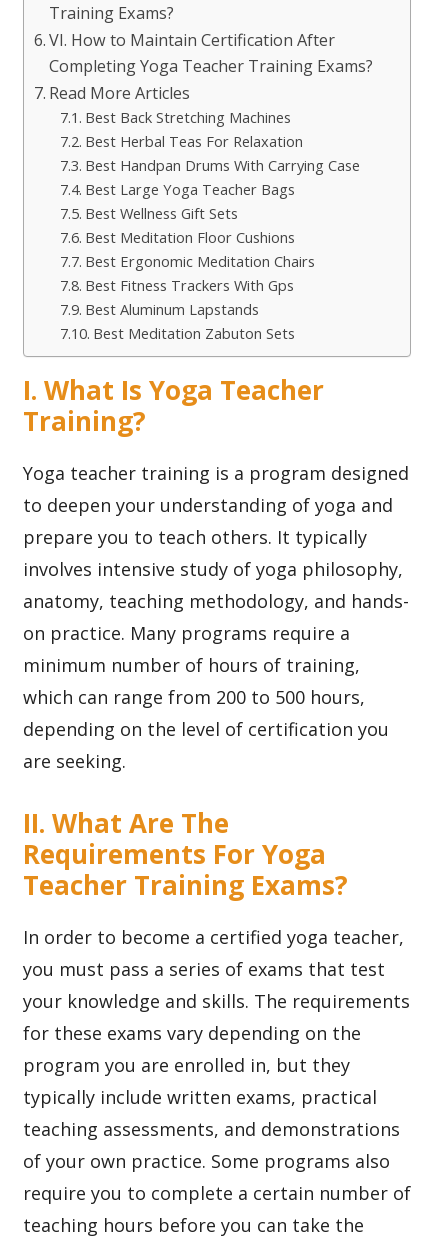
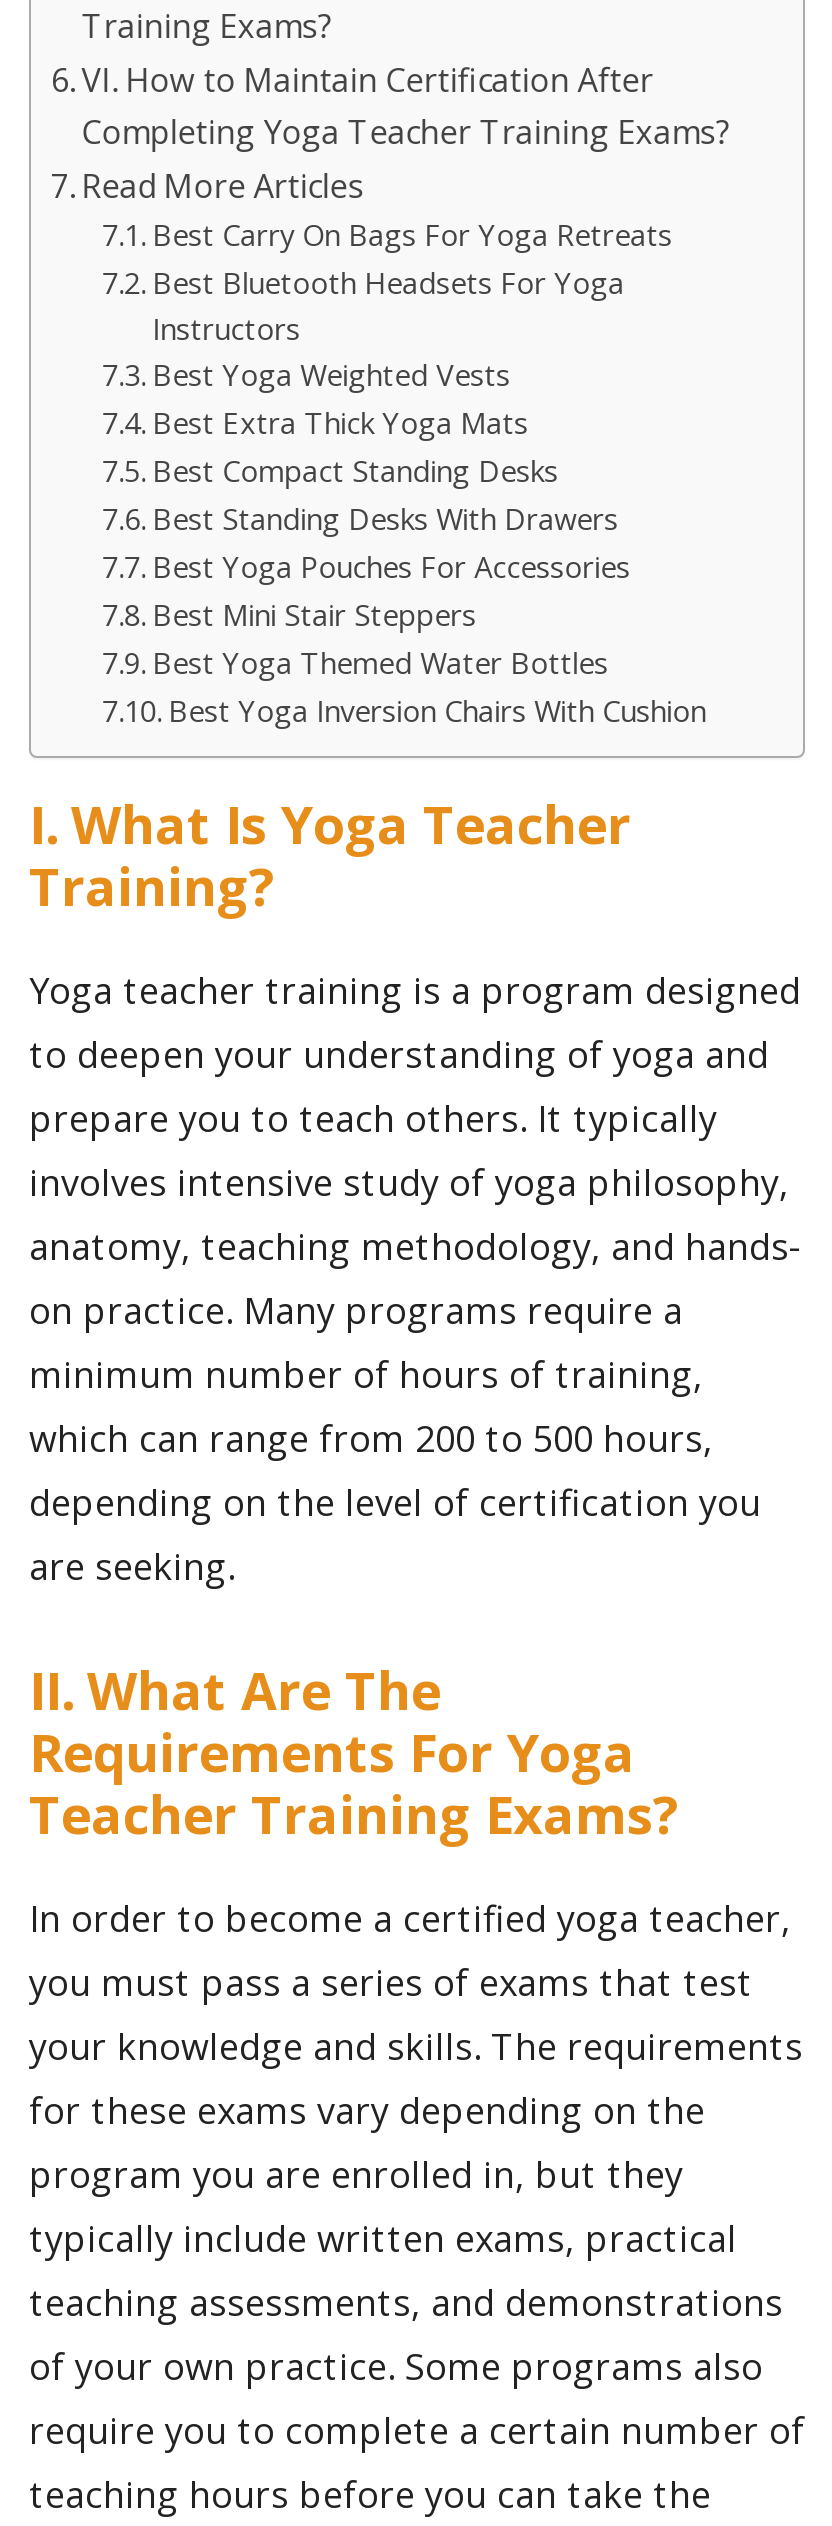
[85,107,360,343] Best Back Stretching Machines | Best Herbal Teas For Relaxation | Best Handpan Drums With Carrying Case | Best Large Yoga Teacher Bags | Best Wellness Gift Sets | Best Meditation Floor Cushions | Best Ergonomic Meditation Chairs | Best Fitness Trackers With Gps | Best Aluminum Lapstands | Best Meditation Zabuton Sets -> [152,214,706,730] Best Carry On Bags For Yoga Retreats | Best Bluetooth Headsets For Yoga | Instructors | Best Yoga Weighted Vests | Best Extra Thick Yoga Mats | Best Compact Standing Desks | Best Standing Desks With Drawers | Best Yoga Pouches For Accessories | Best Mini Stair Steppers | Best Yoga Themed Water Bottles | Best Yoga Inversion Chairs With Cushion

